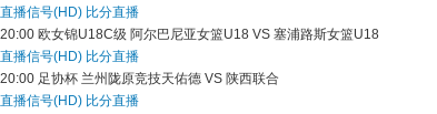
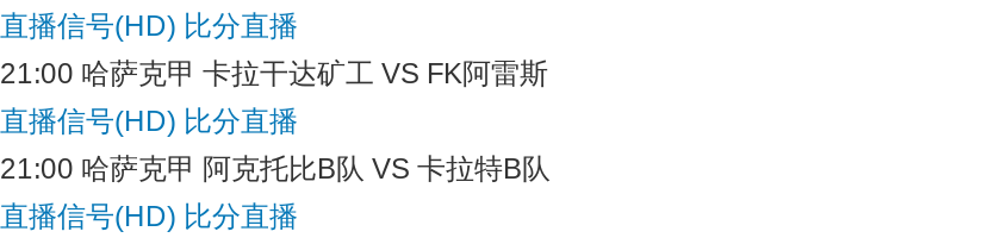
[0,27,379,42] 20:00 欧女锦U18C级阿尔巴尼亚女篮U18 VS 塞浦路斯女篮U18 -> [0,57,548,90] 21:00 哈萨克甲卡拉干达矿工 VS FK阿雷斯
[0,71,279,86] 20:00 足协杯兰州陇原竞技天佑德 VS 陕西联合 -> [0,152,551,186] 21:00 哈萨克甲阿克托比B队 VS 卡拉特B队

